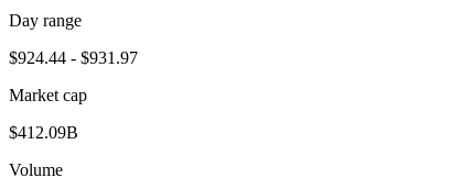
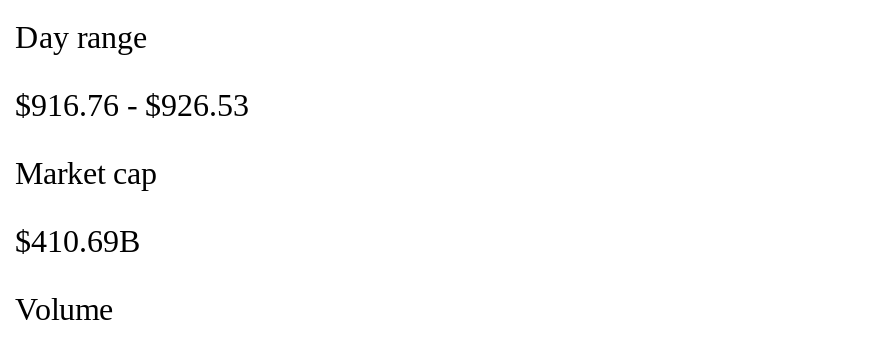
[9,48,138,67] $924.44 - $931.97 -> [15,87,249,121] $916.76 - $926.53
[9,123,78,141] $412.09B -> [15,223,141,257] $410.69B

